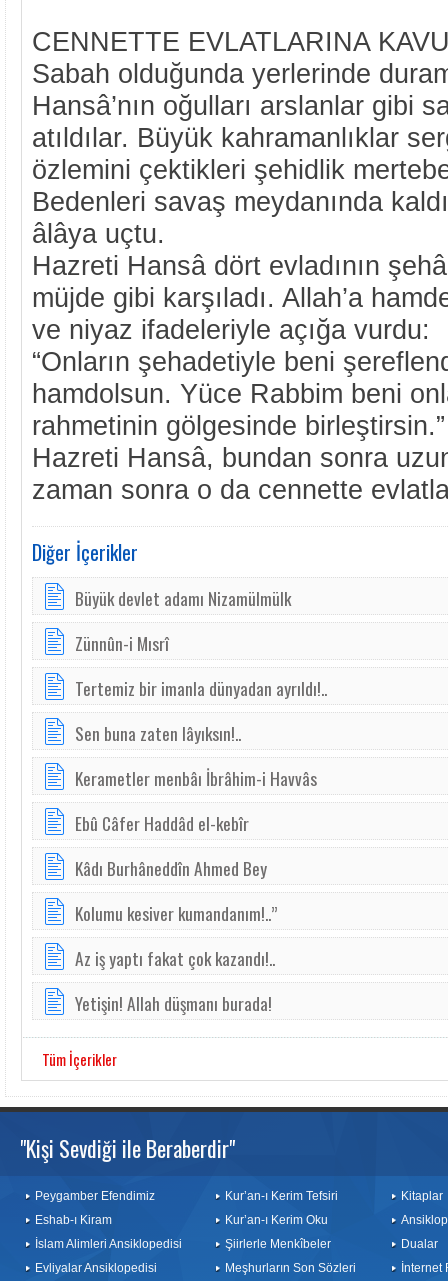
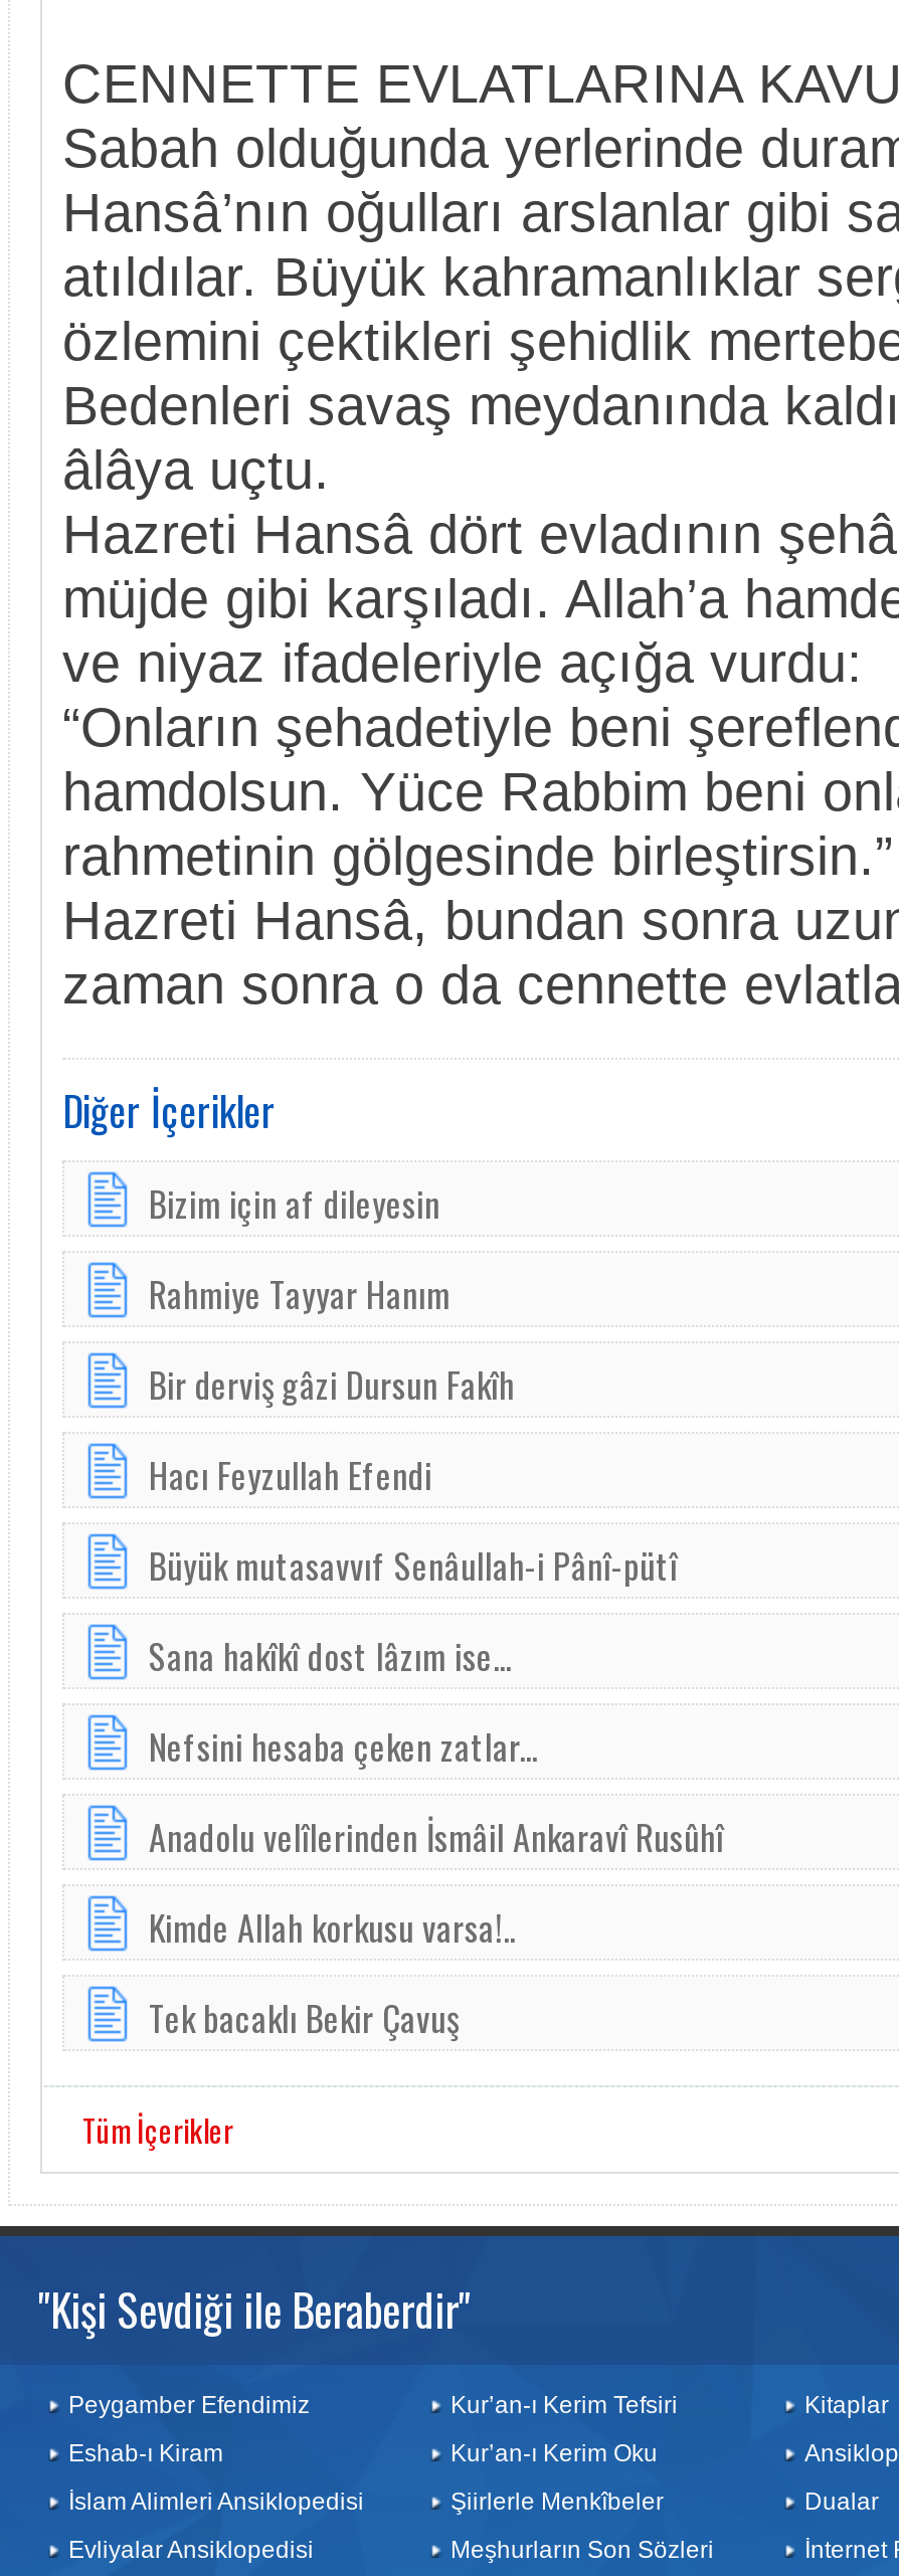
[75,585,291,611] Büyük devlet adamı Nizamülmülk -> [149,1176,440,1229] Bizim için af dileyesin
[75,630,169,656] Zünnûn-i Mısrî -> [149,1267,451,1319] Rahmiye Tayyar Hanım
[75,675,327,701] Tertemiz bir imanla dünyadan ayrıldı!.. -> [149,1357,515,1410] Bir derviş gâzi Dursun Fakîh
[75,720,241,746] Sen buna zaten lâyıksın!.. -> [149,1448,432,1500] Hacı Feyzullah Efendi
[75,765,317,791] Kerametler menbâı İbrâhim-i Havvâs -> [149,1538,678,1591] Büyük mutasavvıf Senâullah-i Pânî-pütî
[75,810,249,836] Ebû Câfer Haddâd el-kebîr -> [149,1629,511,1681] Sana hakîkî dost lâzım ise...
[75,855,267,881] Kâdı Burhâneddîn Ahmed Bey -> [149,1719,537,1772] Nefsini hesaba çeken zatlar...
[75,900,277,926] Kolumu kesiver kumandanım!..” -> [149,1810,724,1862] Anadolu velîlerinden İsmâil Ankaravî Rusûhî
[75,945,275,971] Az iş yaptı fakat çok kazandı!.. -> [149,1900,515,1953] Kimde Allah korkusu varsa!..
[75,990,272,1016] Yetişin! Allah düşmanı burada! -> [149,1991,459,2043] Tek bacaklı Bekir Çavuş

